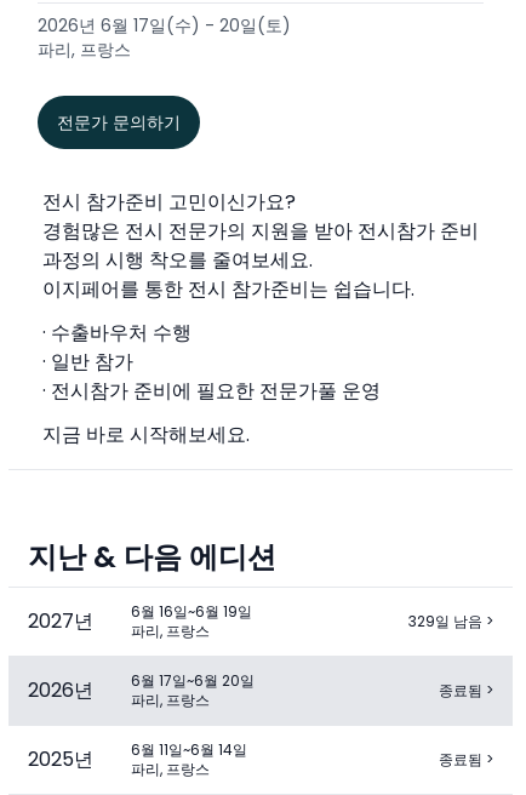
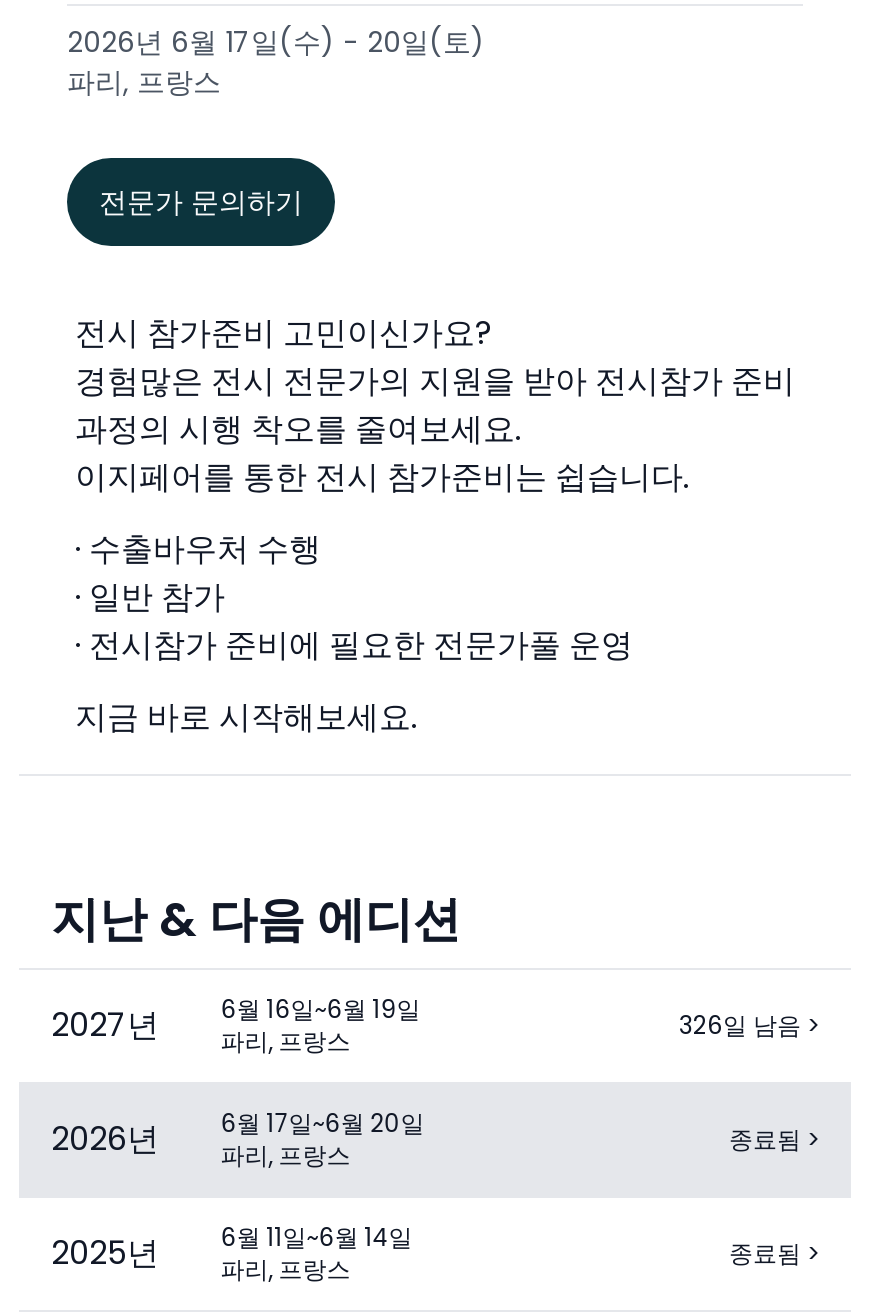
[408,610,493,631] 329일 남음 > -> [679,1007,819,1041] 326일 남음 >

